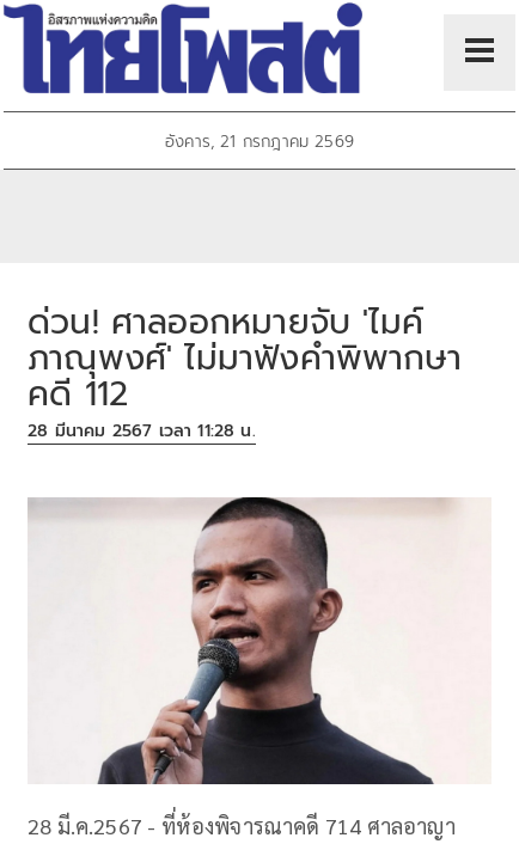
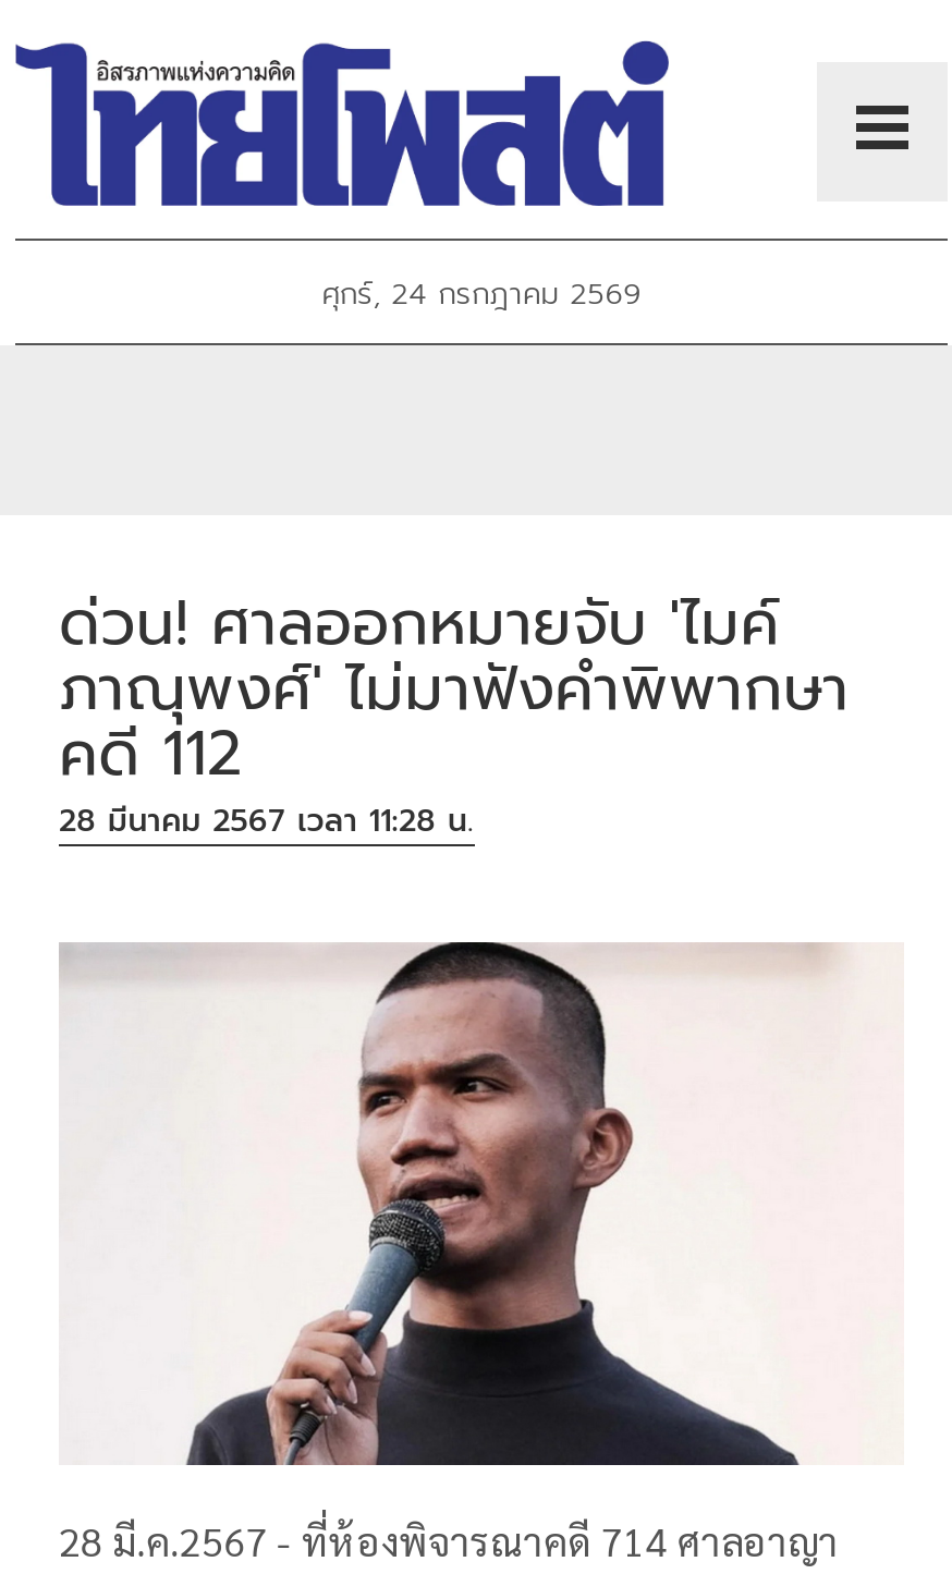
[165,130,354,155] อังคาร, 21 กรกฎาคม 2569 -> [322,272,641,318] ศุกร์, 24 กรกฎาคม 2569

